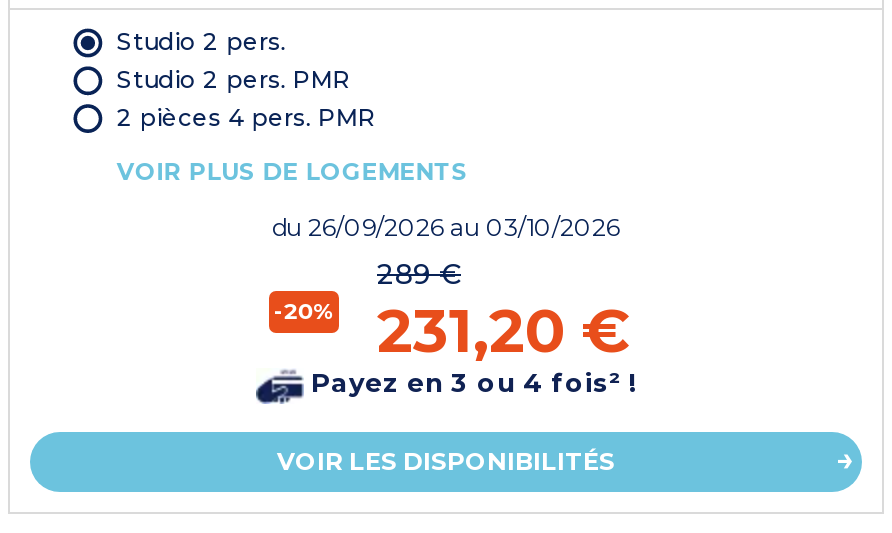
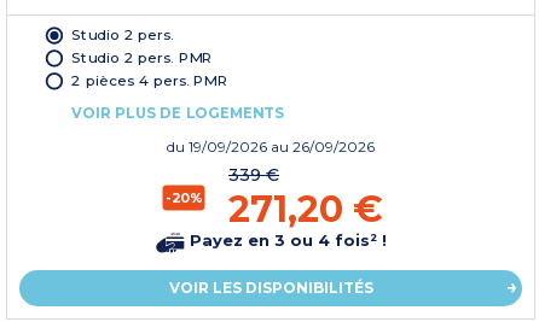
[272,211,620,241] du 26/09/2026 au 03/10/2026 -> [167,137,375,155] du 19/09/2026 au 26/09/2026
[377,255,461,291] 289 € -> [228,164,279,185] 339 €
[273,293,631,367] -20% 231,20 € -> [165,187,383,231] -20% 271,20 €

